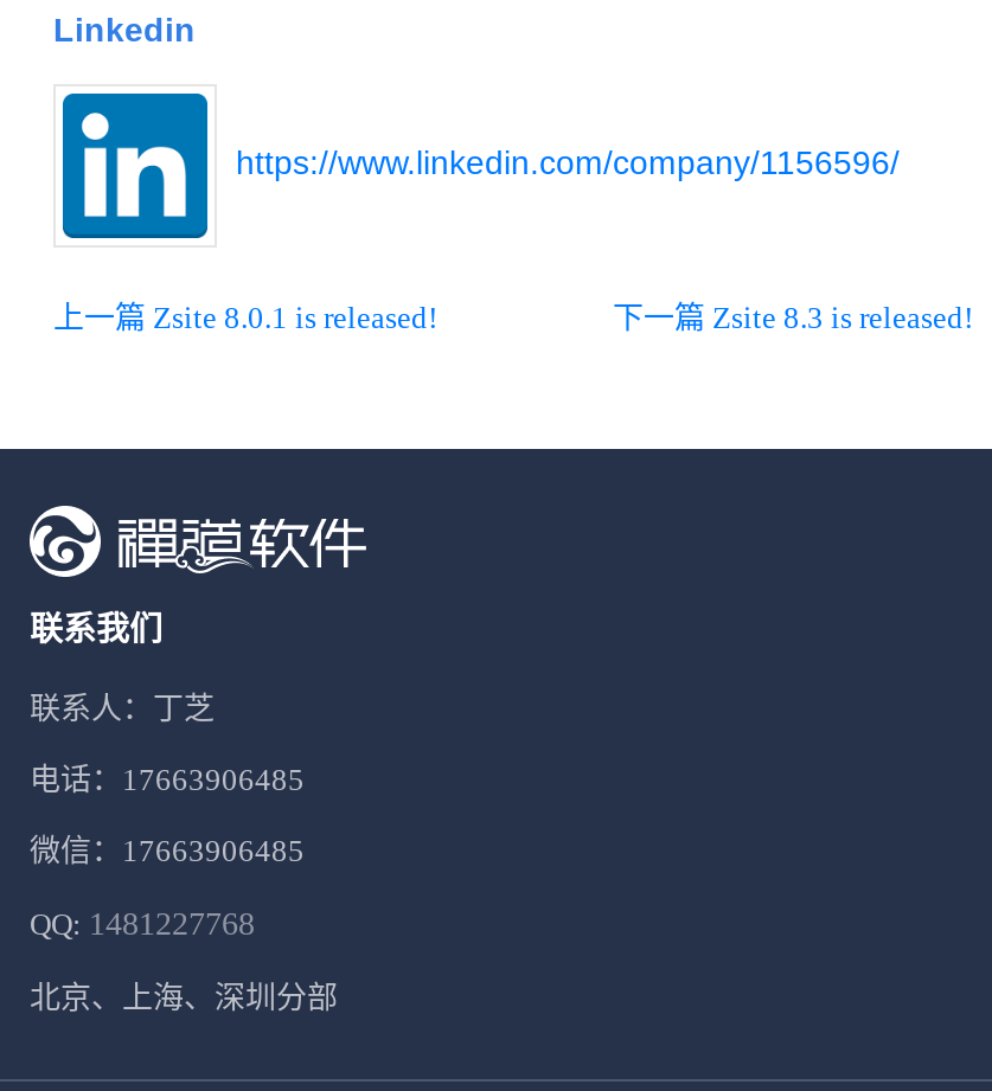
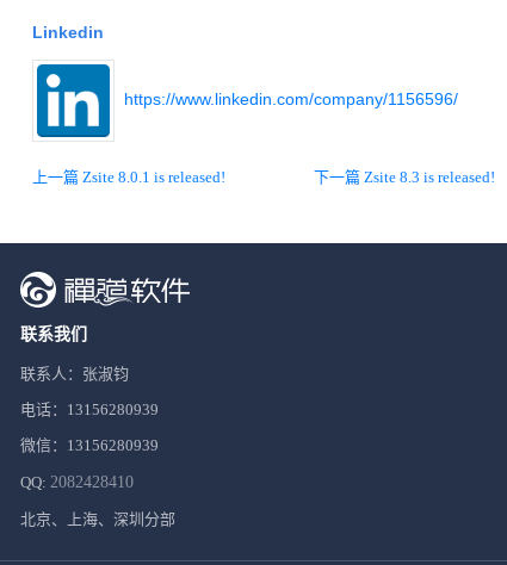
[30,691,215,726] 联系人：丁芝 -> [20,365,129,383] 联系人：张淑钧
[30,762,305,797] 电话：17663906485 -> [20,401,159,418] 电话：13156280939
[30,833,305,868] 微信：17663906485 -> [20,436,159,454] 微信：13156280939
[30,906,255,942] QQ: 1481227768 -> [20,473,134,491] QQ: 2082428410

